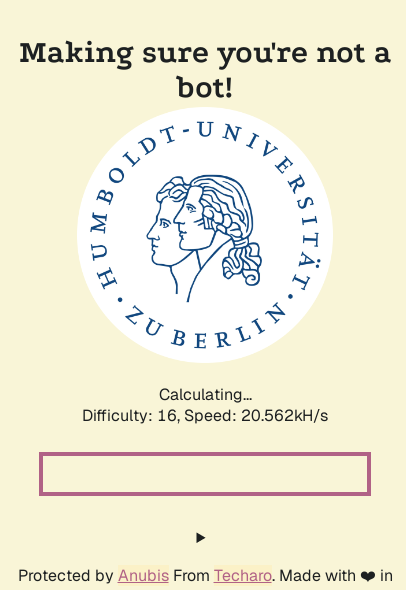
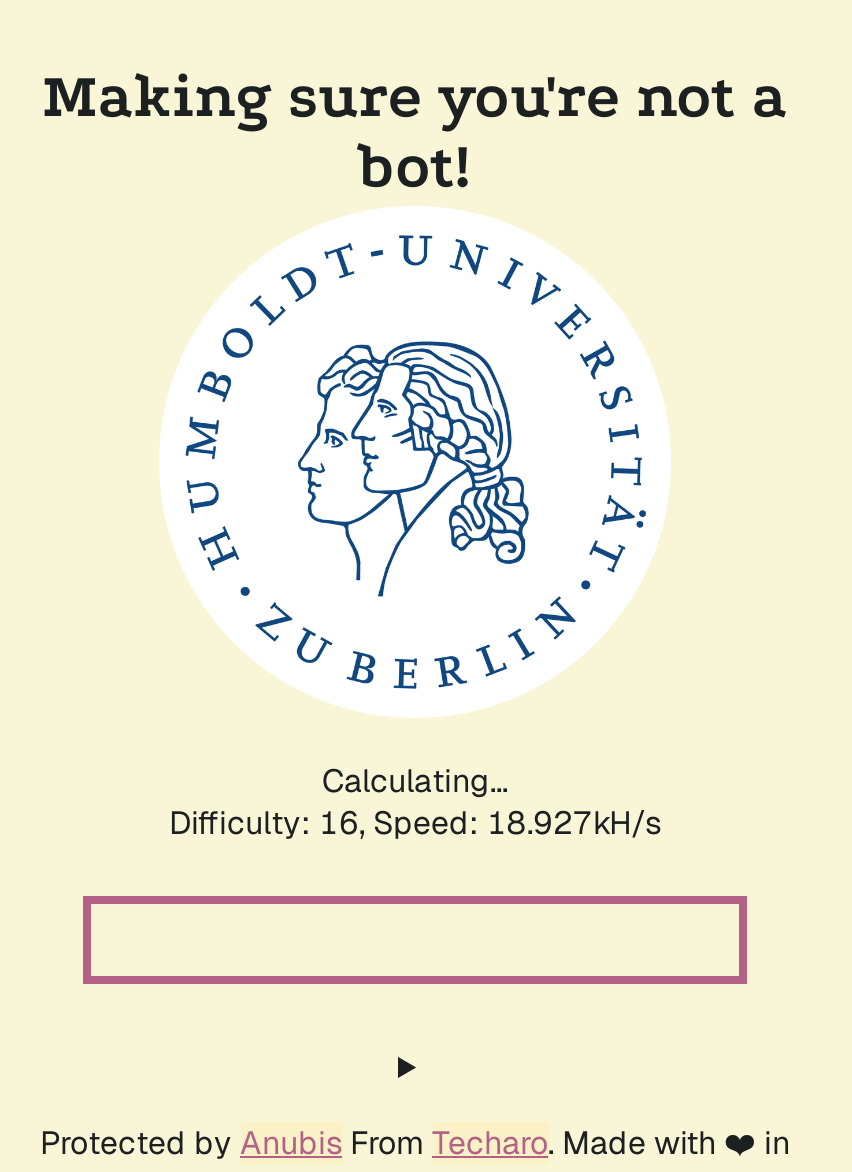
[82,405,328,426] Difficulty: 16, Speed: 20.562kH/s -> [169,802,661,844] Difficulty: 16, Speed: 18.927kH/s

